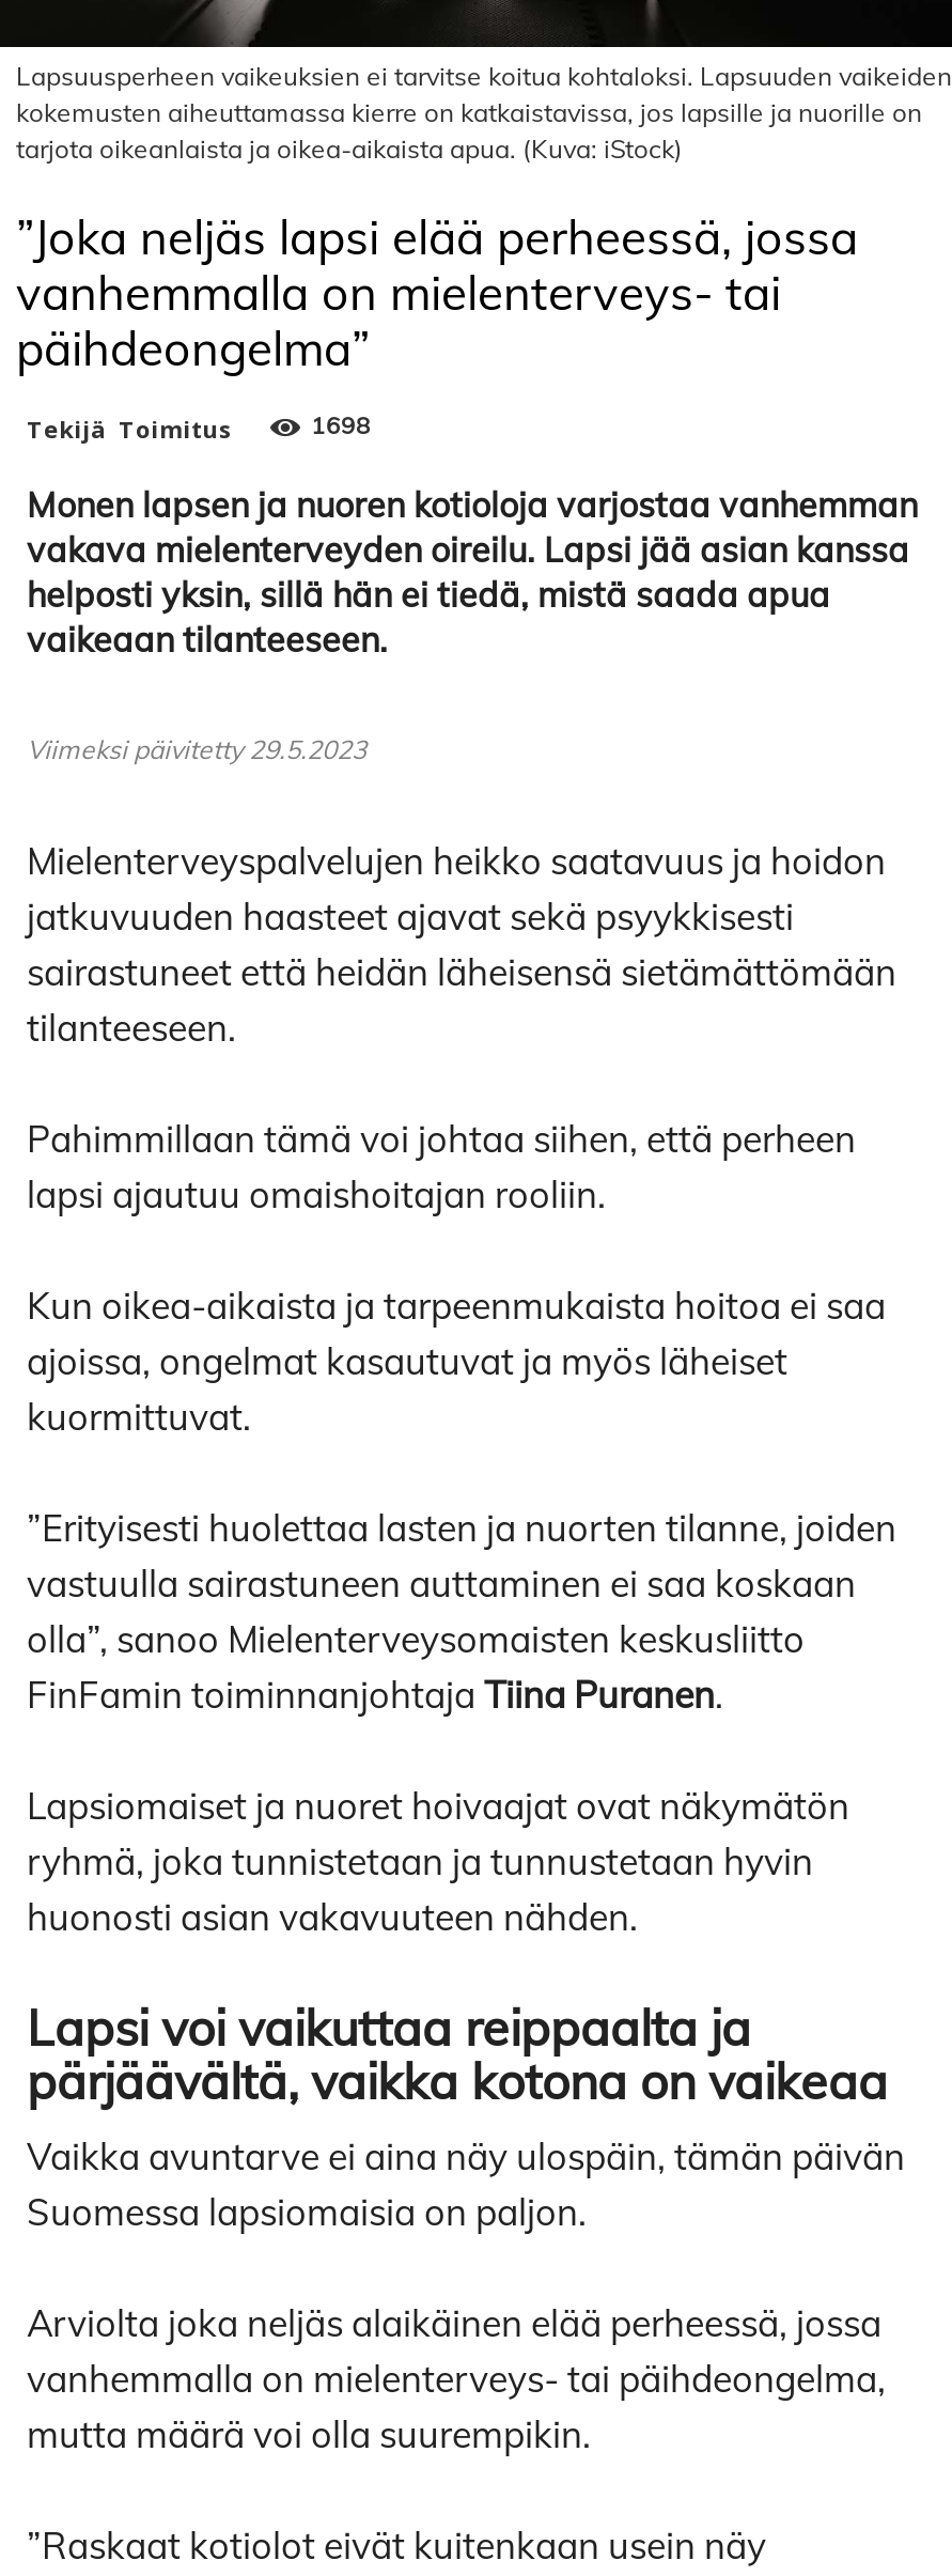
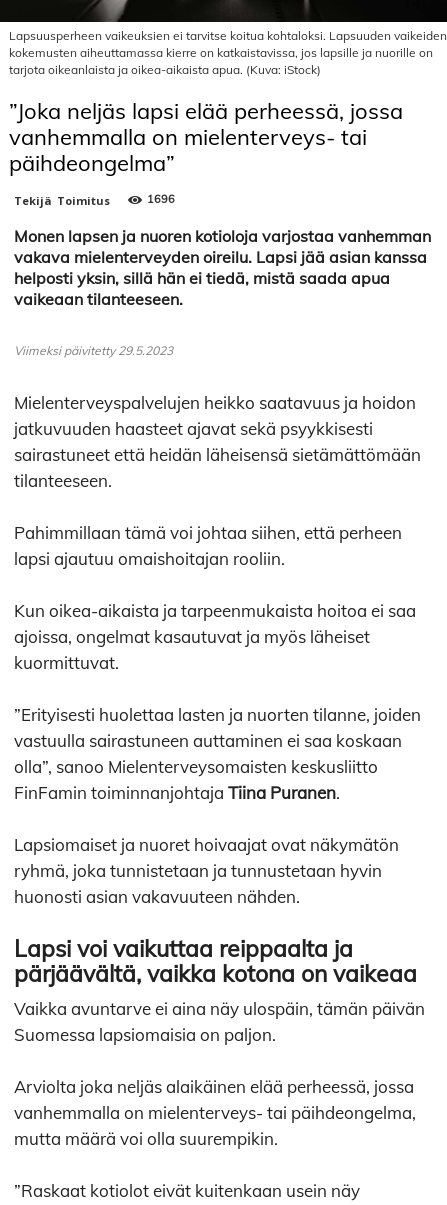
[311,410,371,440] 1698 -> [147,192,175,206] 1696

